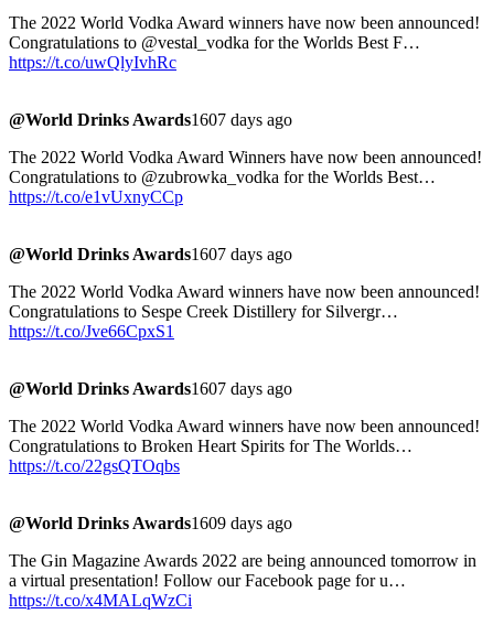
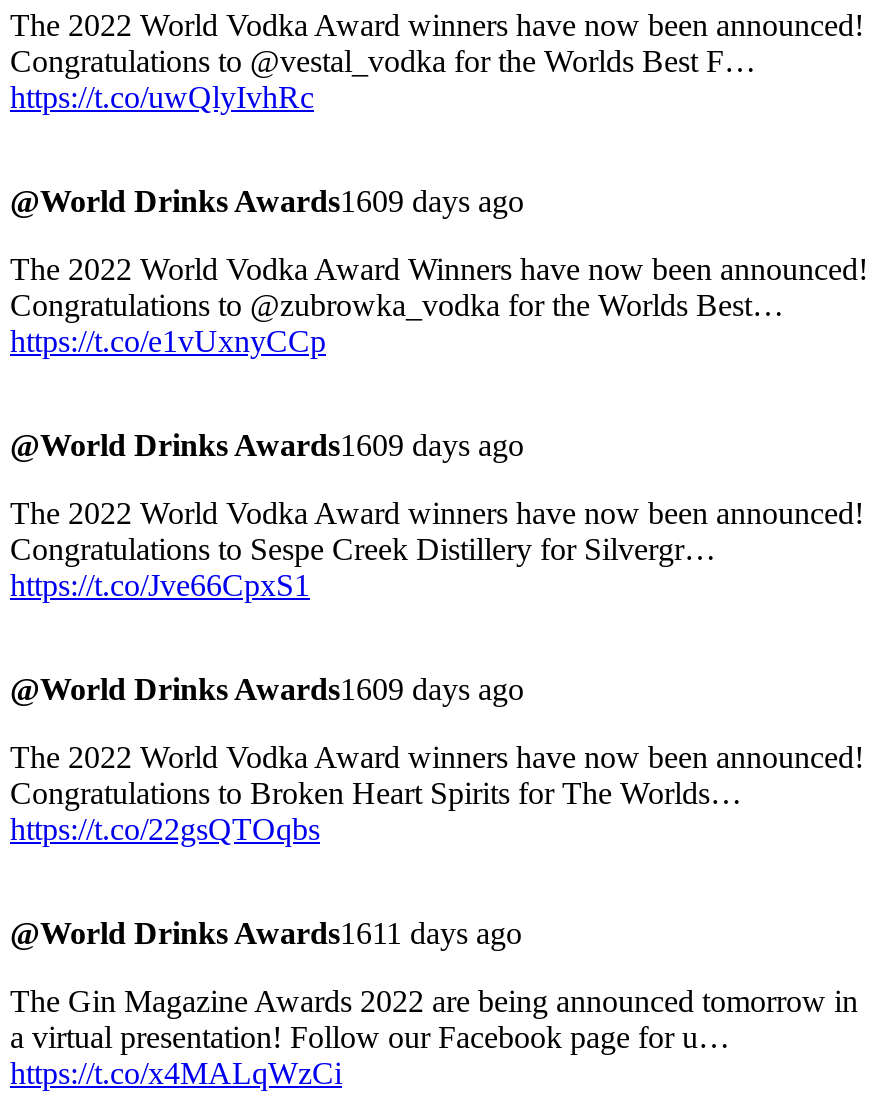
[9,111,292,129] @World Drinks Awards1607 days ago -> [10,185,524,219] @World Drinks Awards1609 days ago
[9,245,292,264] @World Drinks Awards1607 days ago -> [10,429,524,463] @World Drinks Awards1609 days ago
[9,380,292,398] @World Drinks Awards1607 days ago -> [10,673,524,707] @World Drinks Awards1609 days ago
[9,514,292,533] @World Drinks Awards1609 days ago -> [10,917,522,951] @World Drinks Awards1611 days ago

